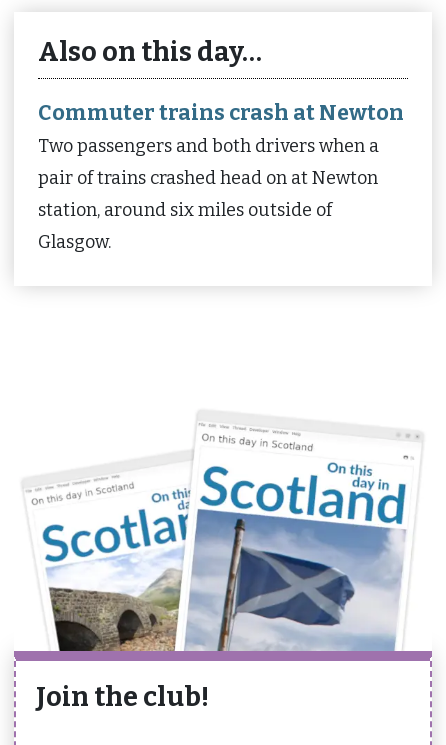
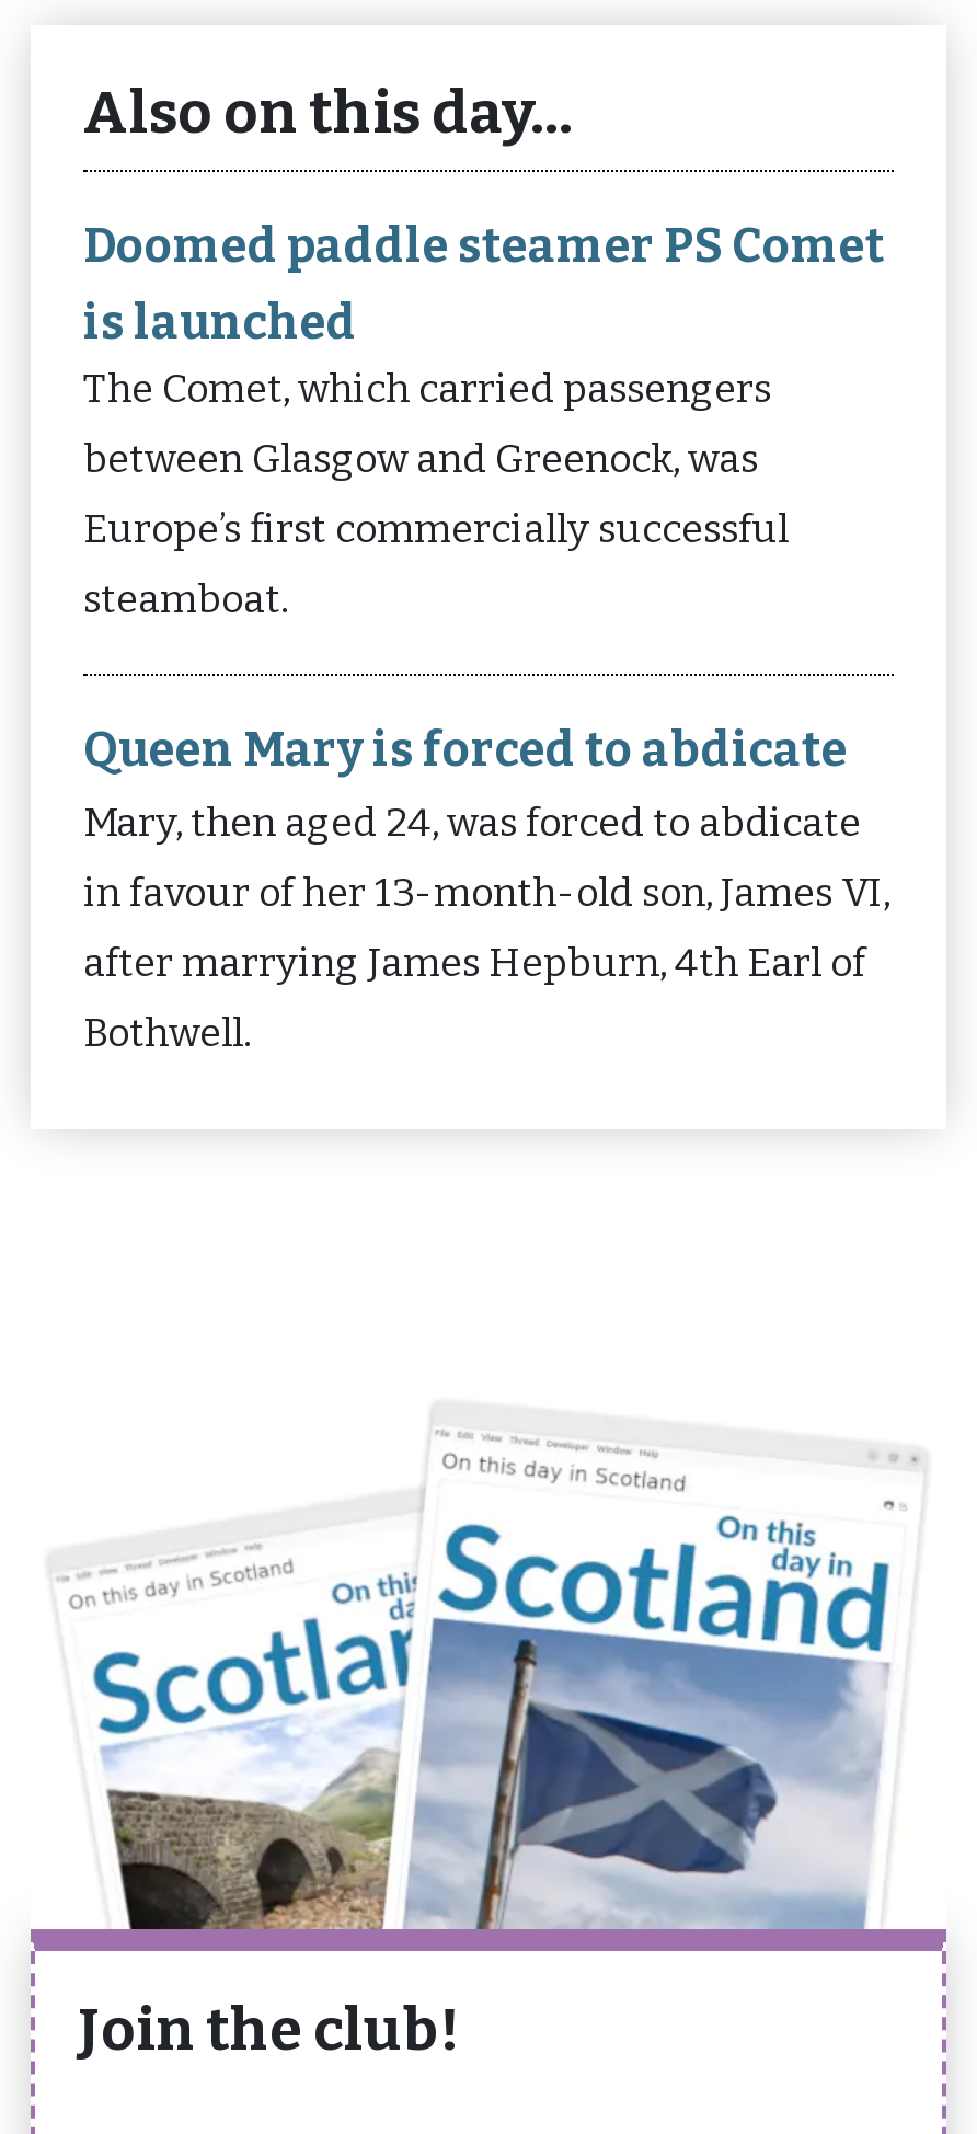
[38,100,404,253] Commuter trains crash at Newton | Two passengers and both drivers when a | pair of trains crashed head on at Newton | station, around six miles outside of | Glasgow. -> [83,218,889,1058] Doomed paddle steamer PS Comet | is launched | The Comet, which carried passengers | between Glasgow and Greenock, was | Europe’s first commercially successful | steamboat. | Queen Mary is forced to abdicate | Mary, then aged 24, was forced to abdicate | in favour of her 13-month-old son, James VI, | after marrying James Hepburn, 4th Earl of | Bothwell.

